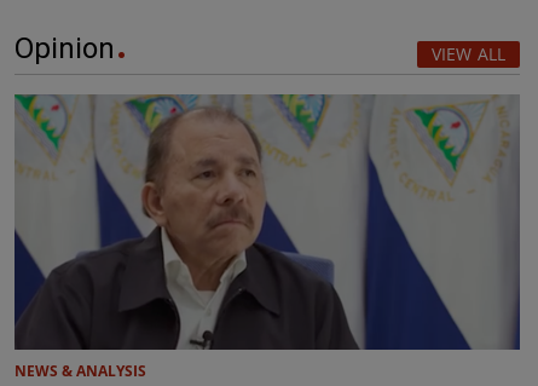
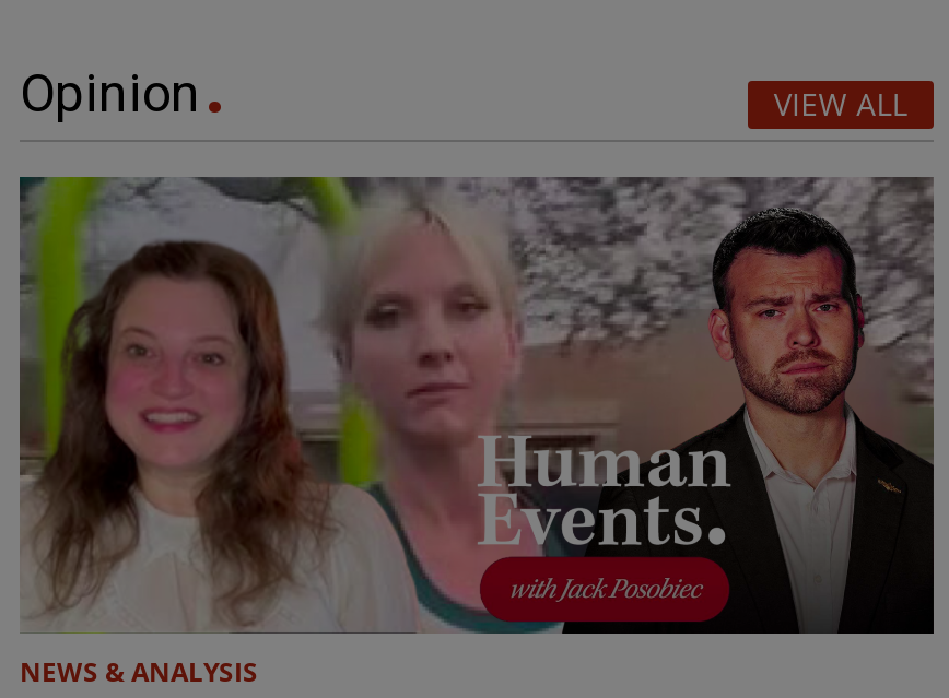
[13,93,521,351] [image] -> [17,176,936,635] [image]

